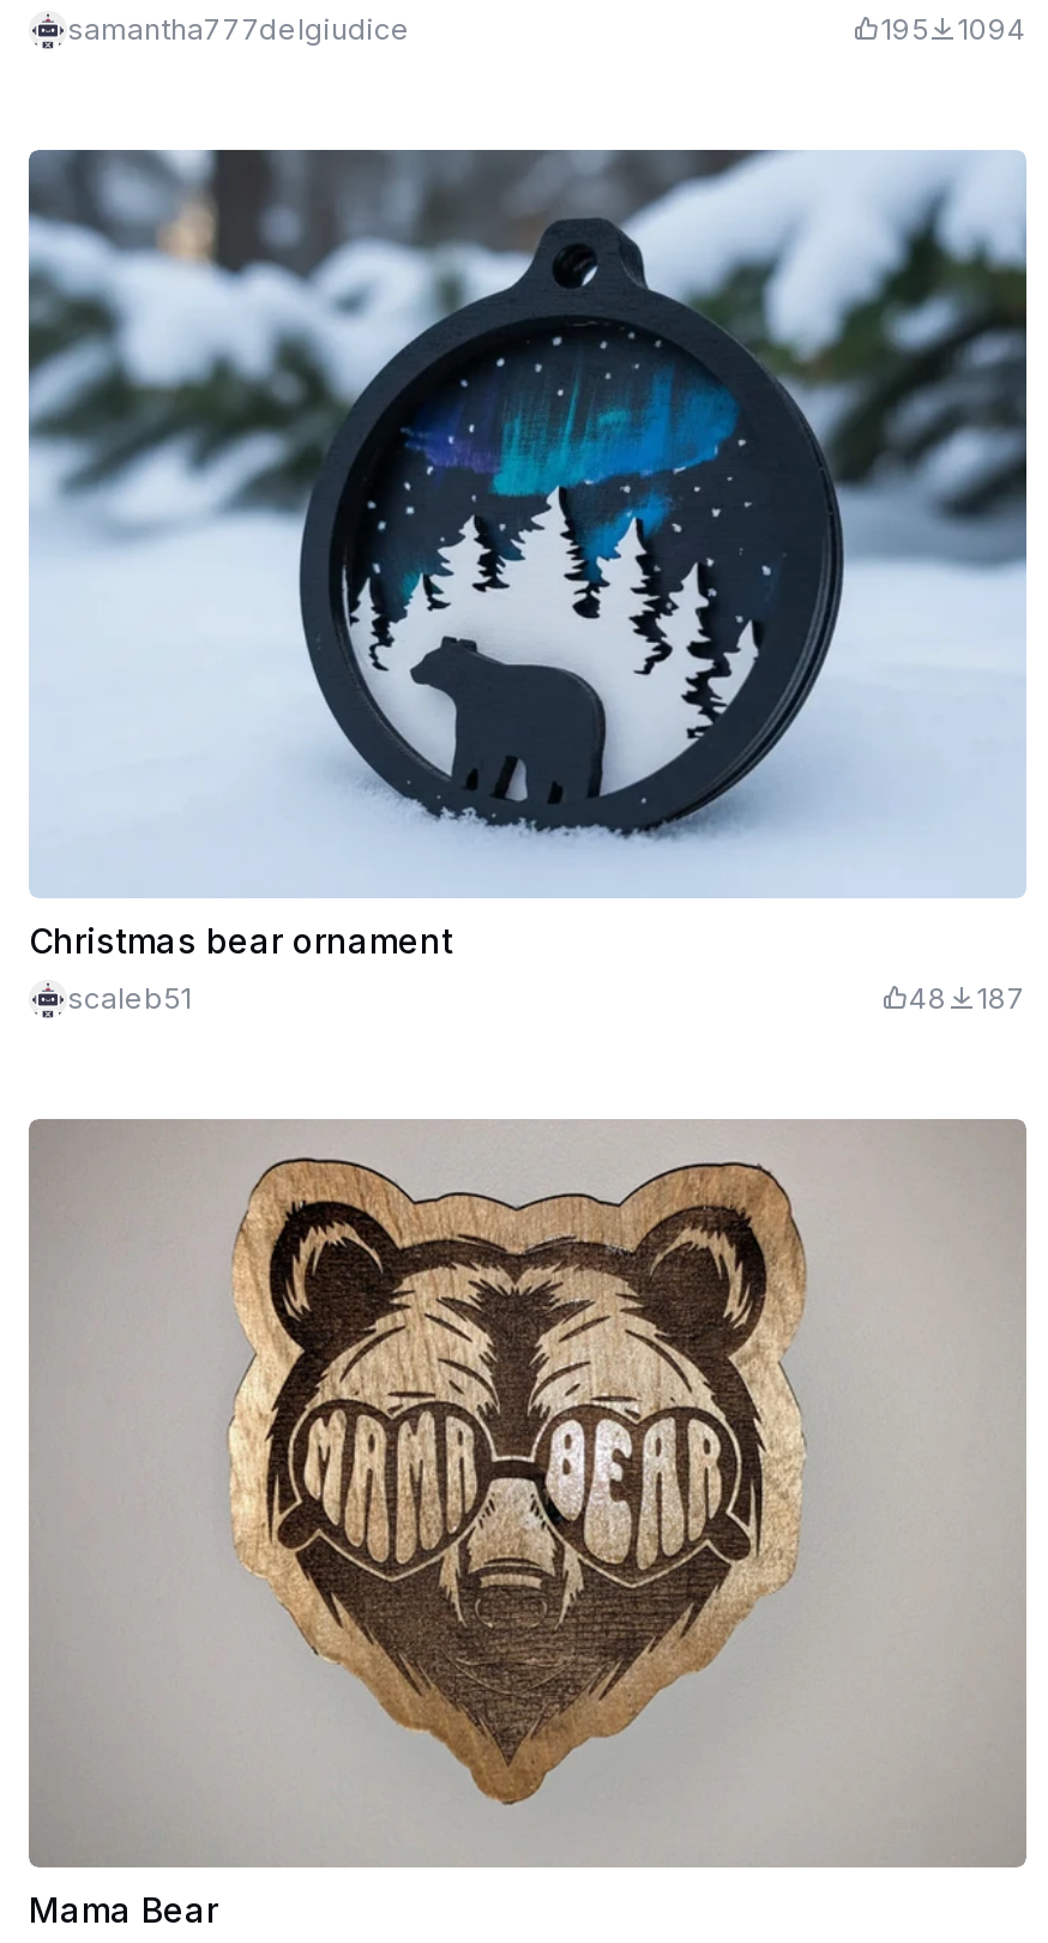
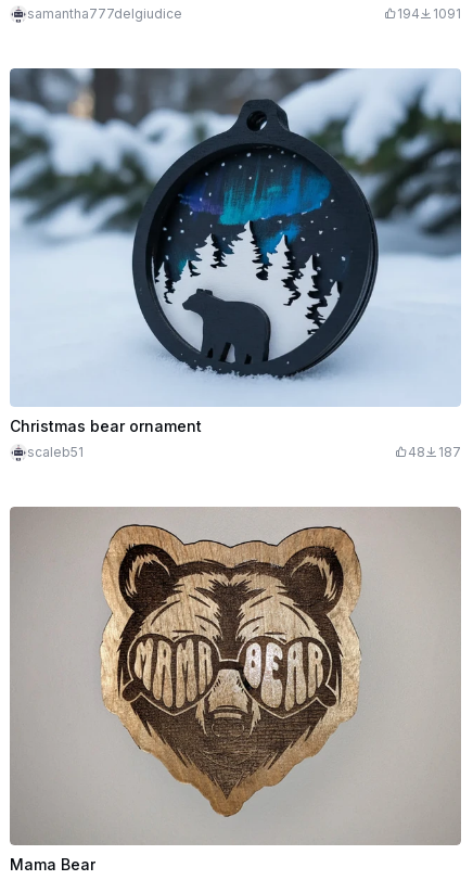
[880,11,928,47] 195 -> [397,6,420,22] 194
[957,11,1026,47] 1094 -> [433,6,461,22] 1091

